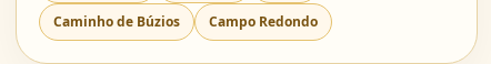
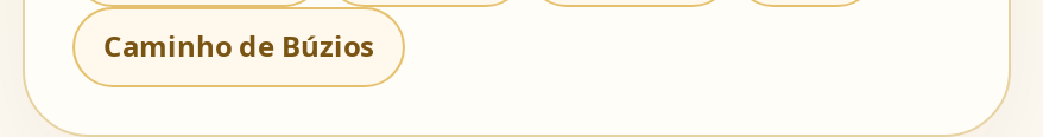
[209,12,318,31] Campo Redondo -> none

